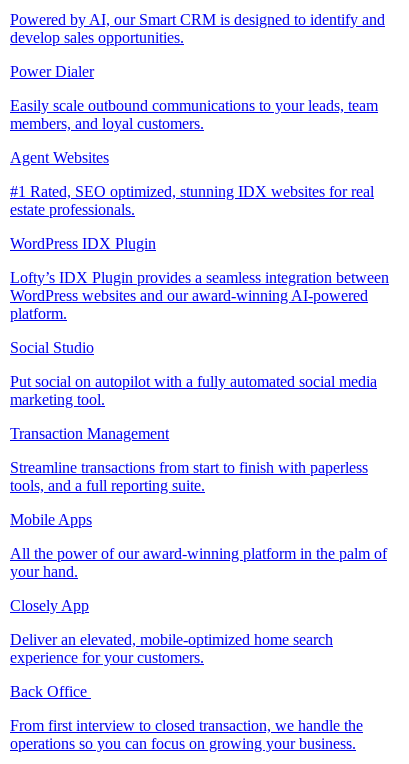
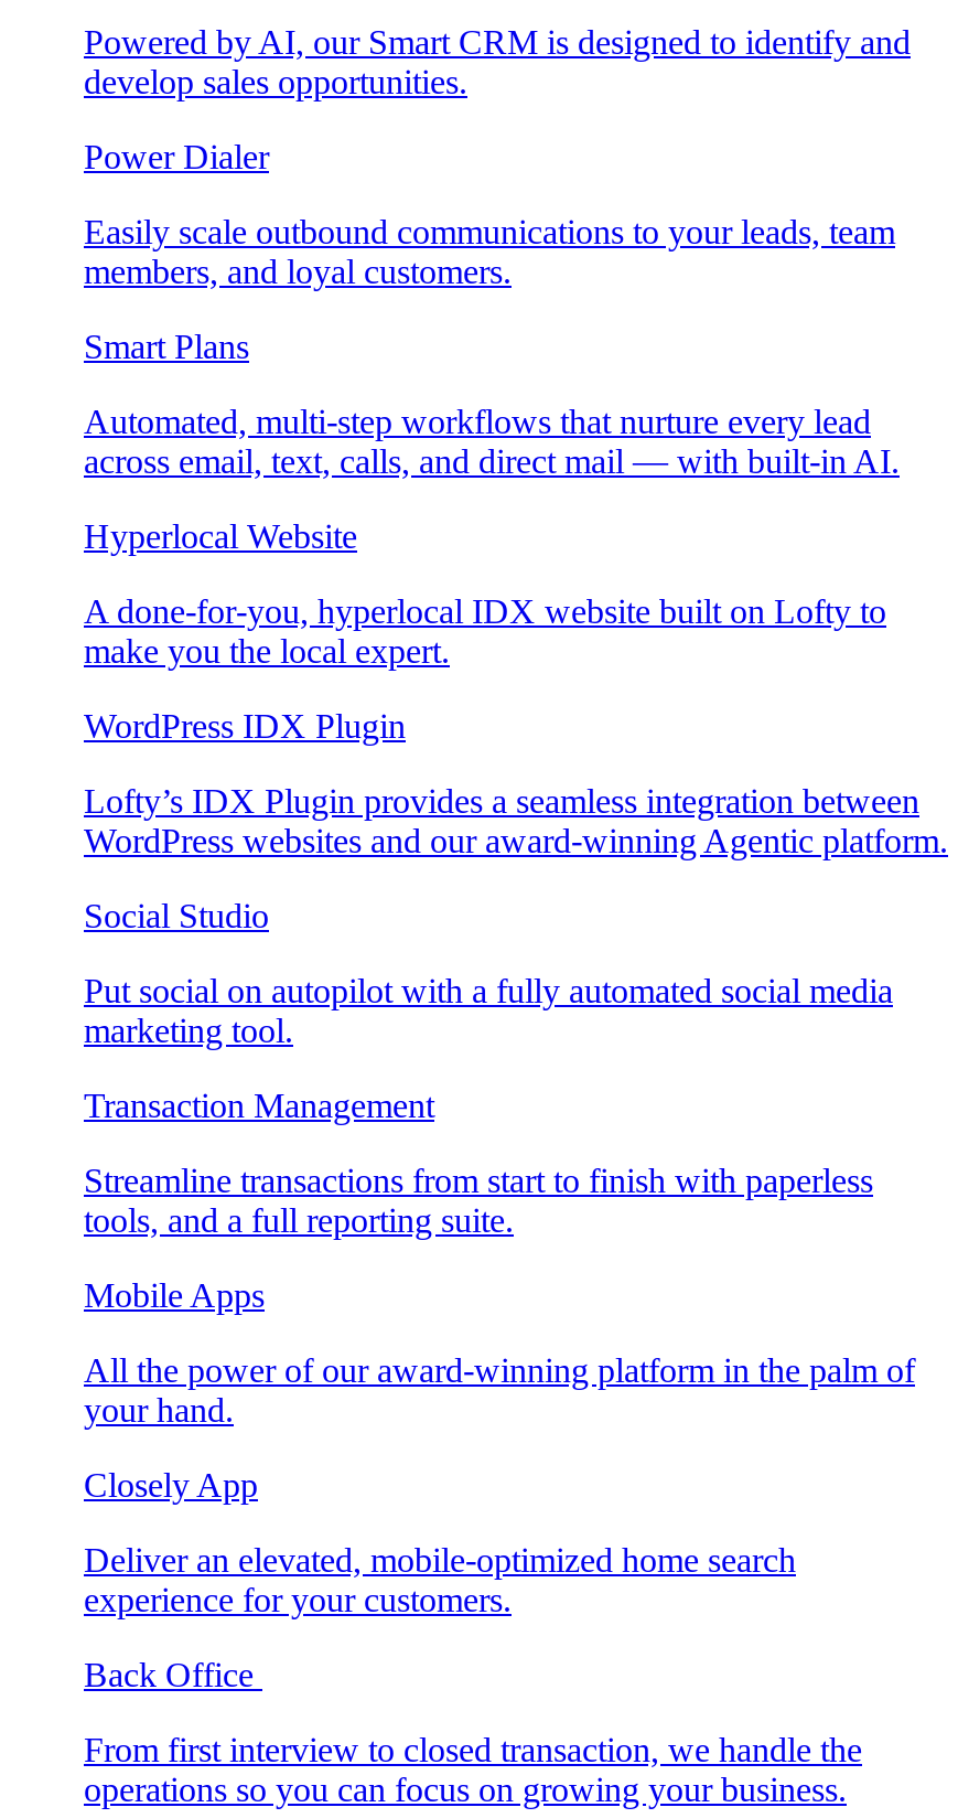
[10,149,374,218] Agent Websites | #1 Rated, SEO optimized, stunning IDX websites for real | estate professionals. -> [84,328,900,670] Smart Plans | Automated, multi-step workflows that nurture every lead | across email, text, calls, and direct mail — with built-in AI. | Hyperlocal Website | A done-for-you, hyperlocal IDX website built on Lofty to | make you the local expert.
moved [10,235,389,286] -> [84,707,919,820]: WordPress IDX Plugin | Lofty’s IDX Plugin provides a seamless integration between
[10,287,368,322] WordPress websites and our award-winning AI-powered | platform. -> [84,822,948,859] WordPress websites and our award-winning Agentic platform.

